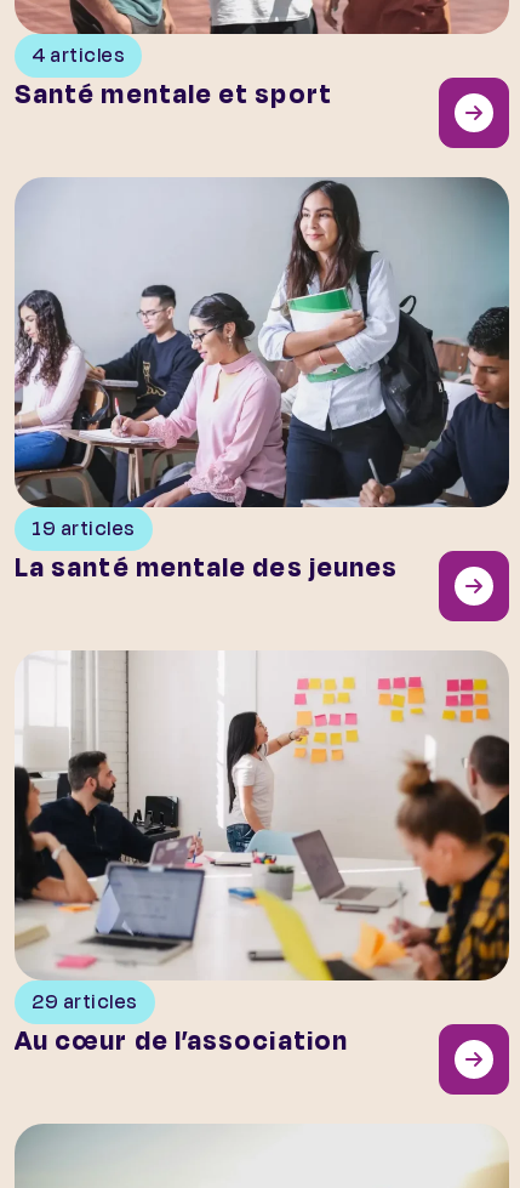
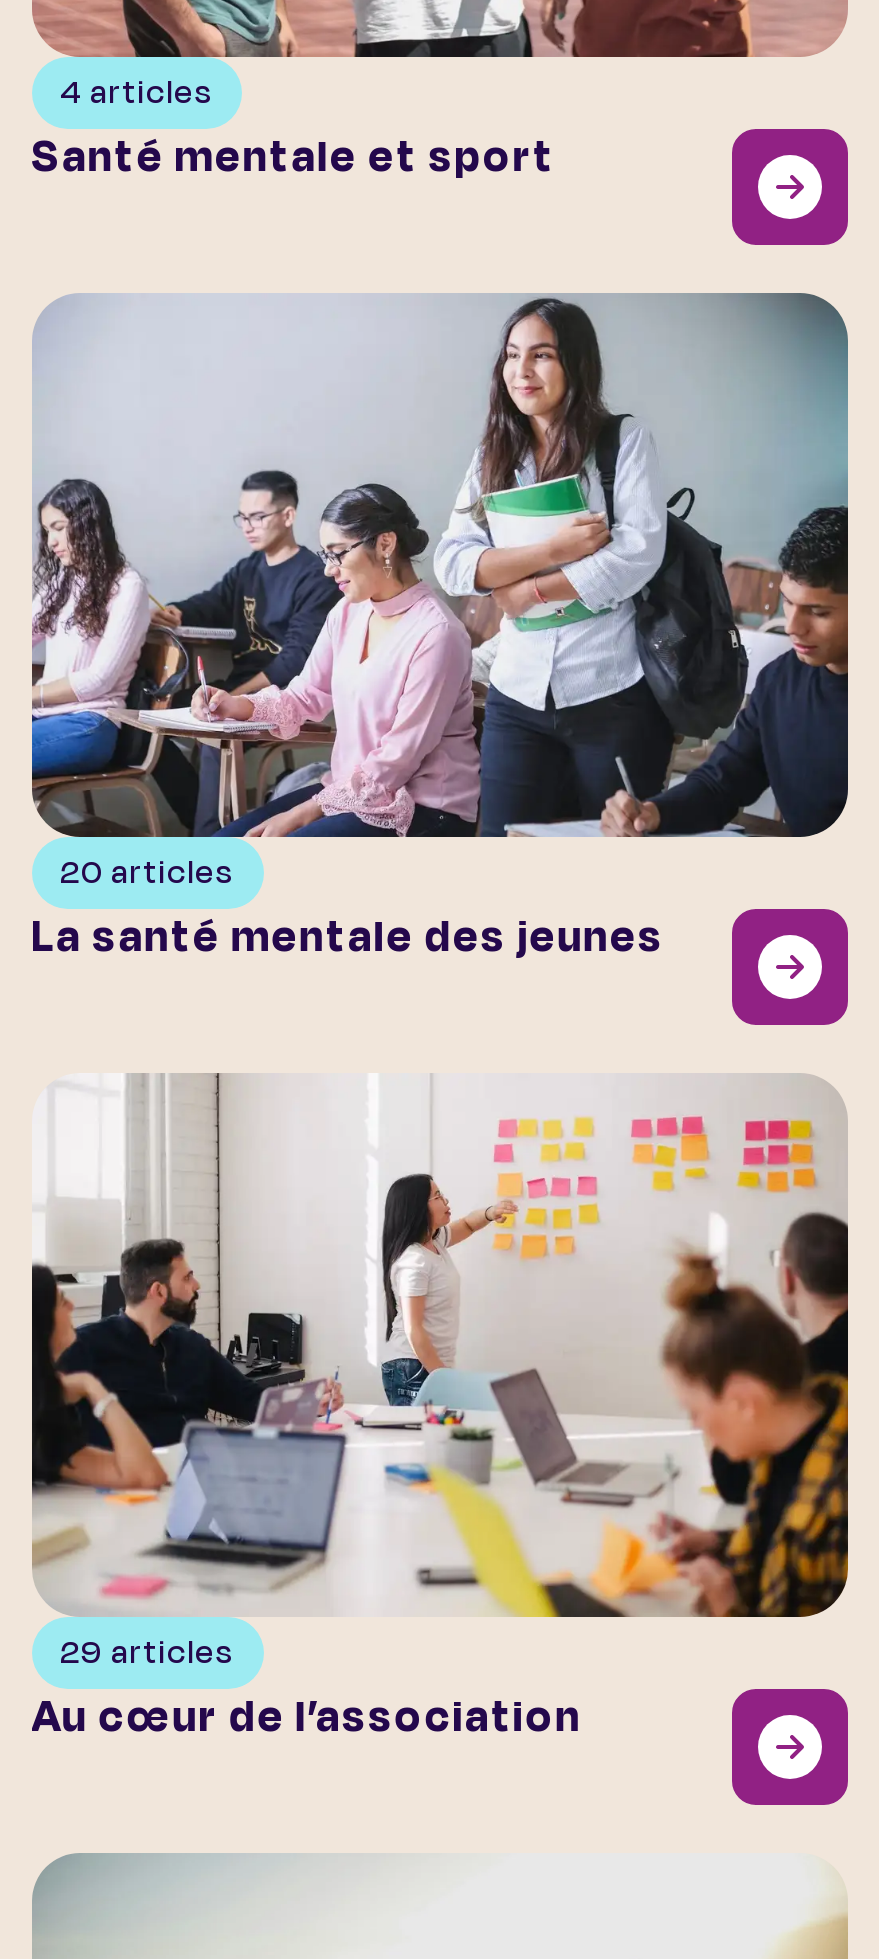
[32,514,135,543] 19 articles -> [60,848,235,896] 20 articles

